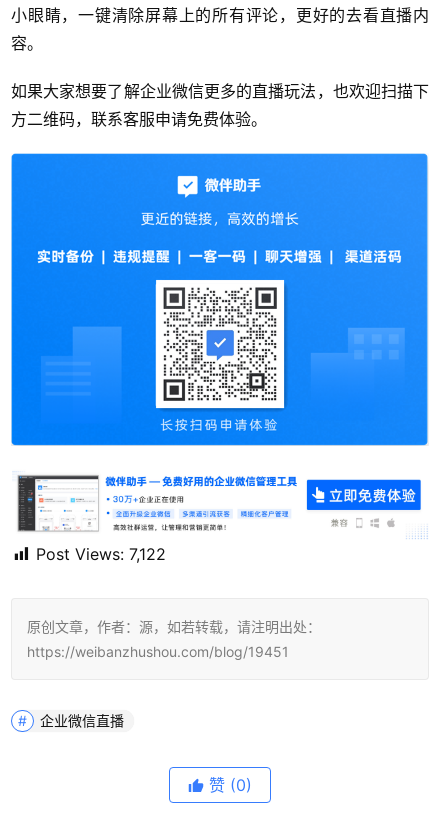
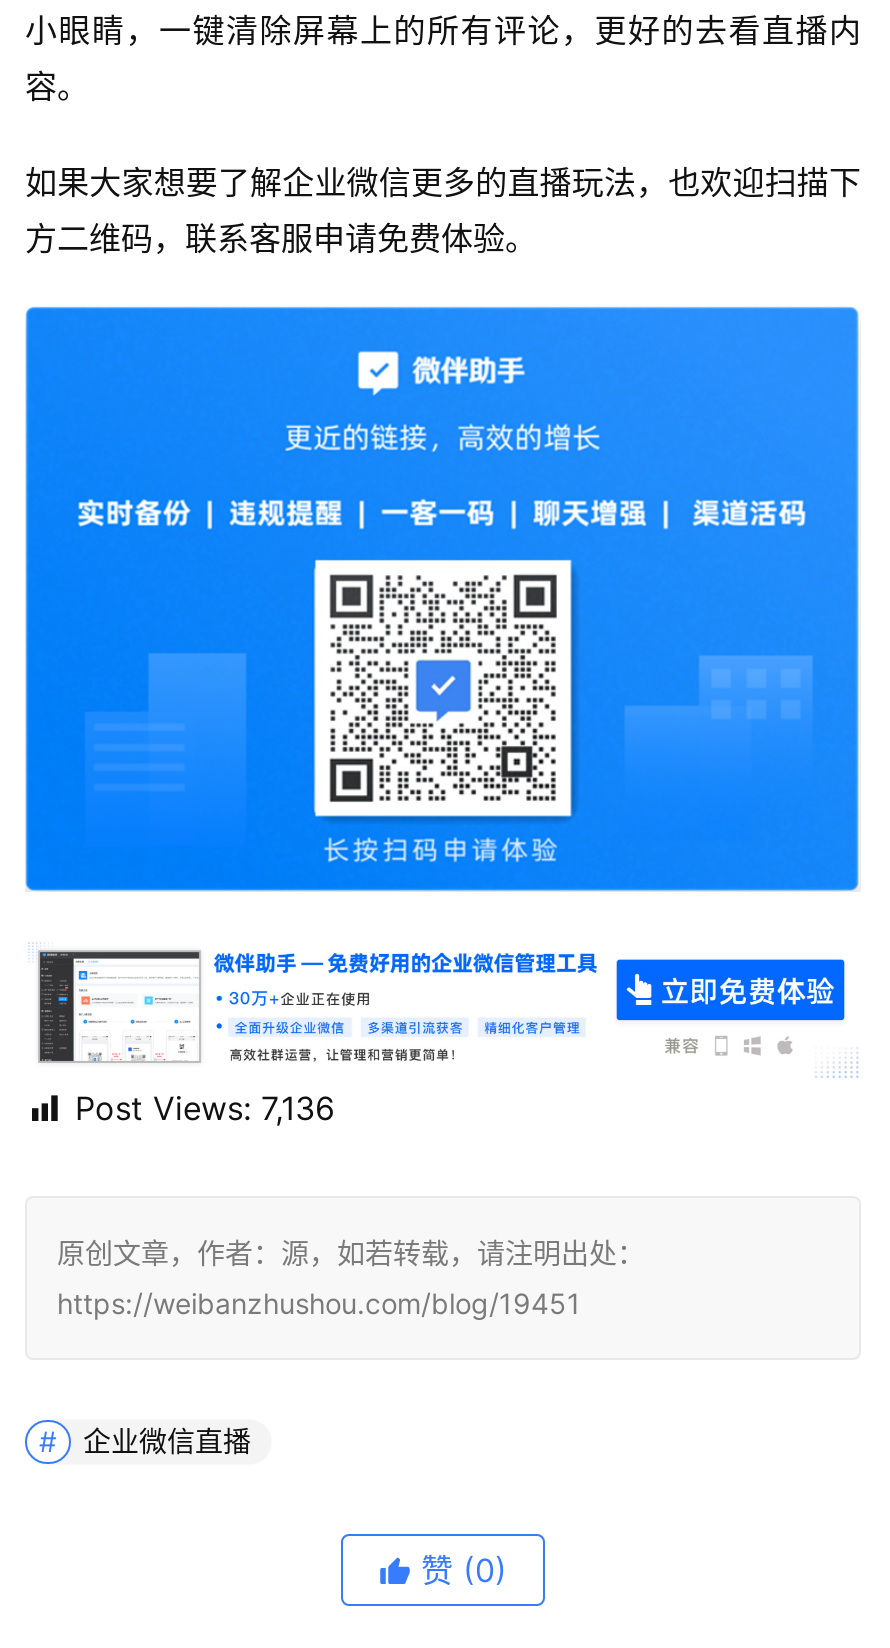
[36,544,166,564] Post Views: 7,122 -> [75,1088,335,1128] Post Views: 7,136

